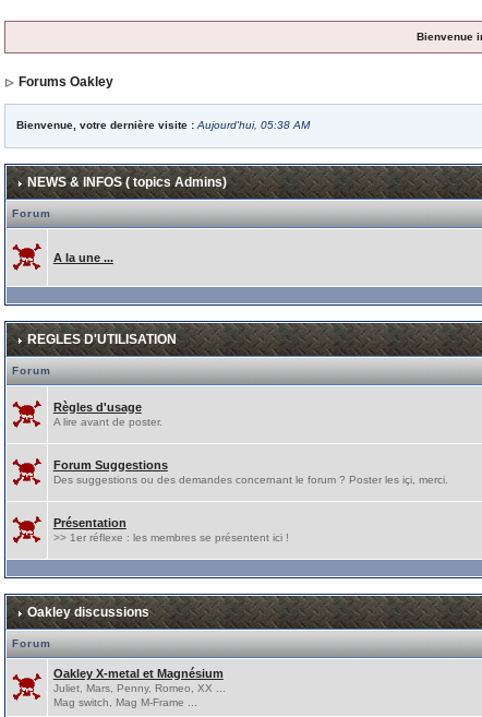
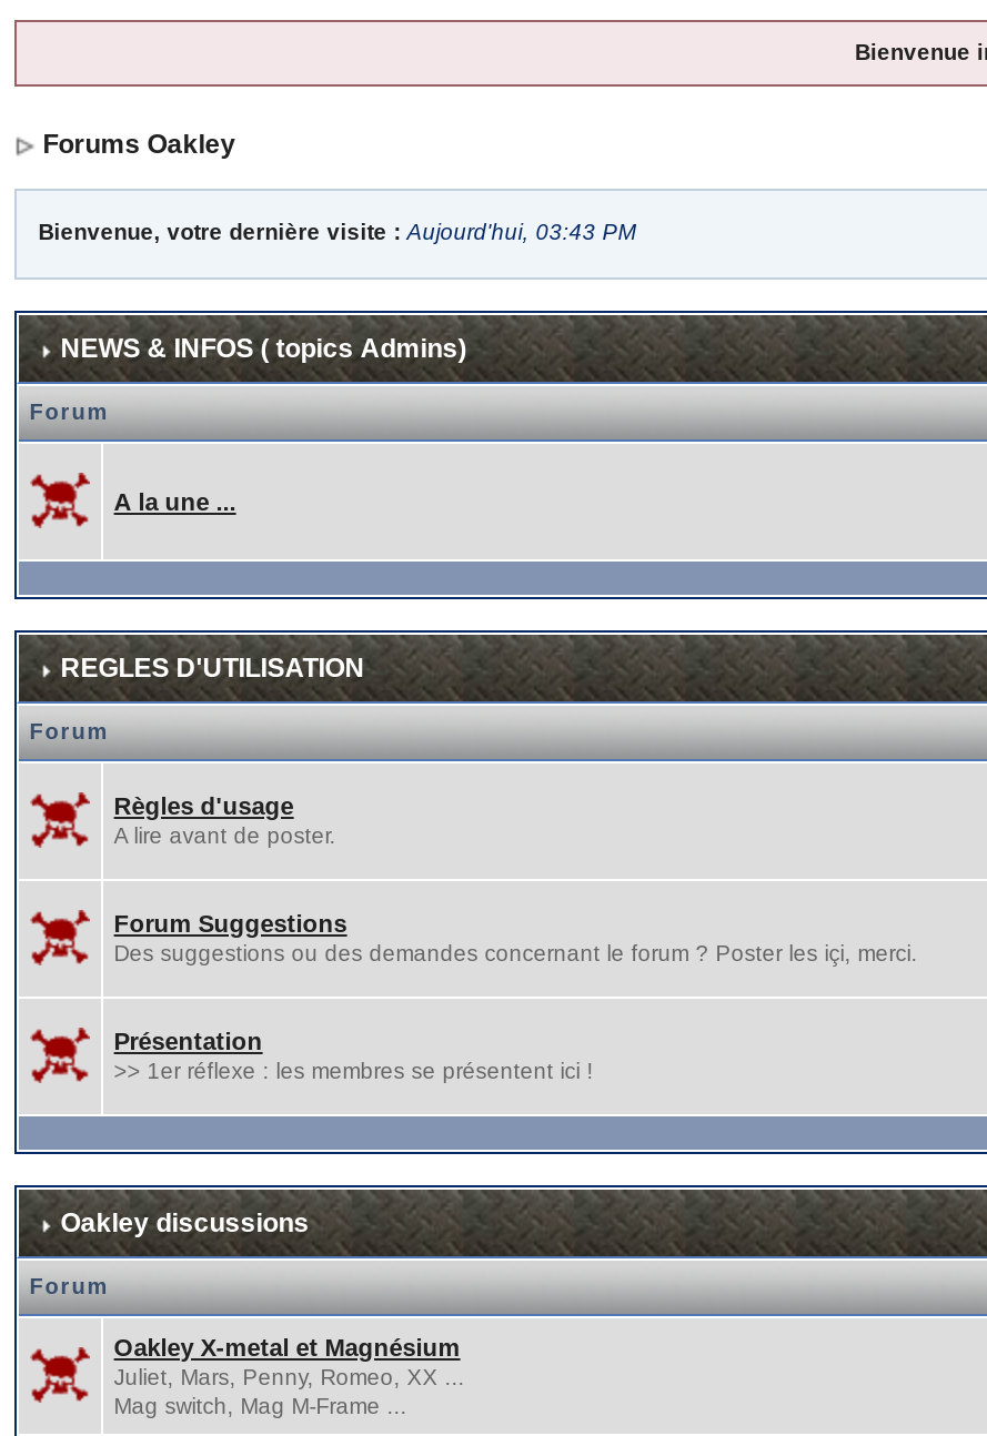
[16,119,309,131] Bienvenue, votre dernière visite : Aujourd'hui, 05:38 AM -> [38,220,636,244] Bienvenue, votre dernière visite : Aujourd'hui, 03:43 PM

